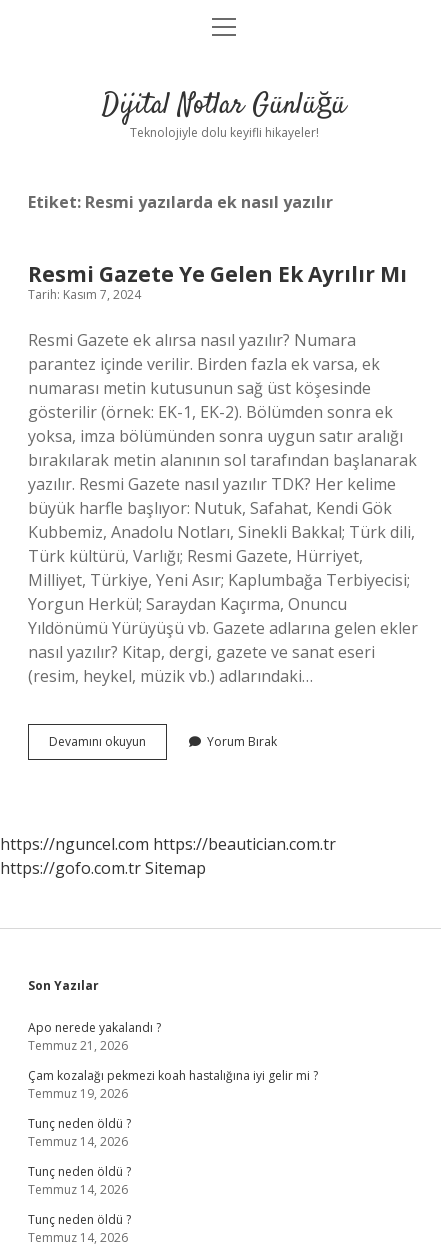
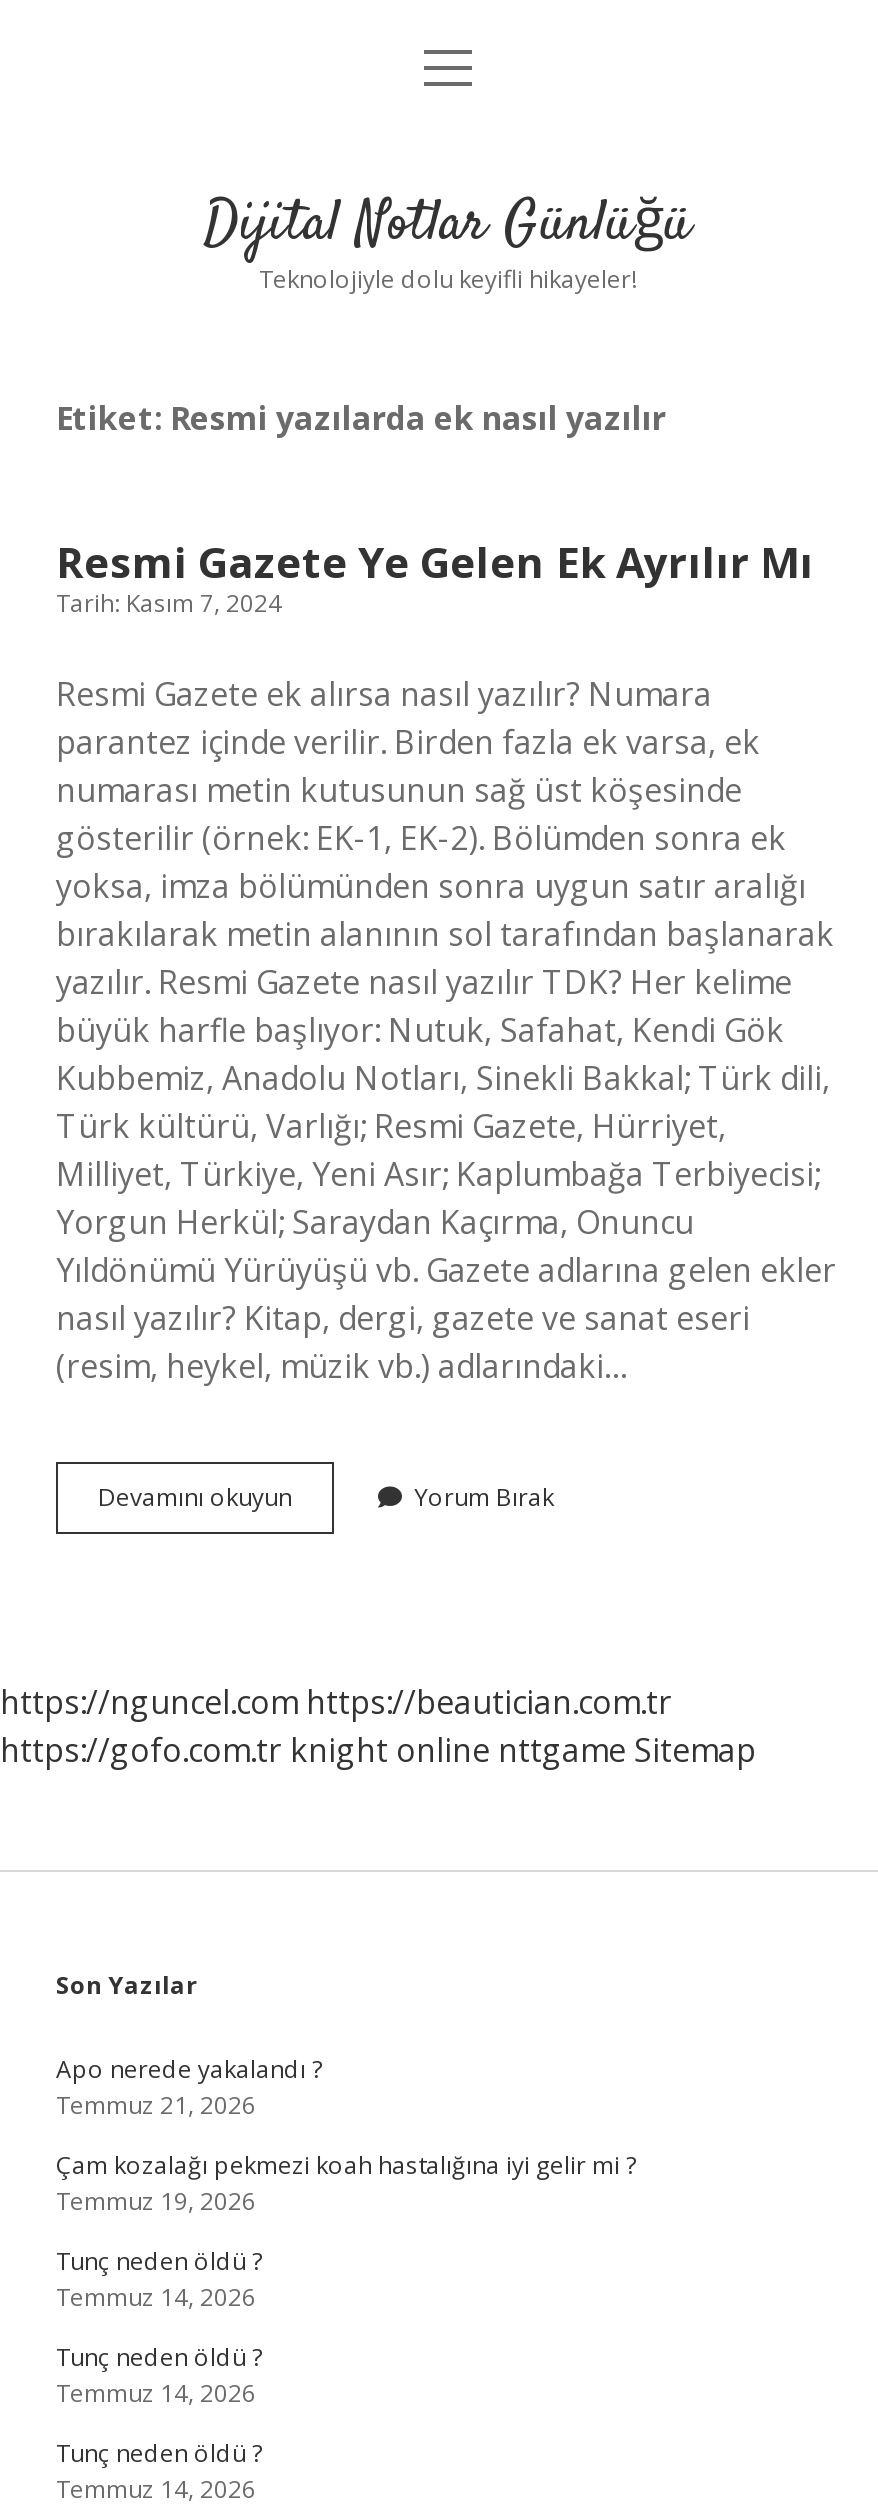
[0,857,206,879] https://gofo.com.tr Sitemap -> [0,1728,756,1772] https://gofo.com.tr knight online nttgame Sitemap

